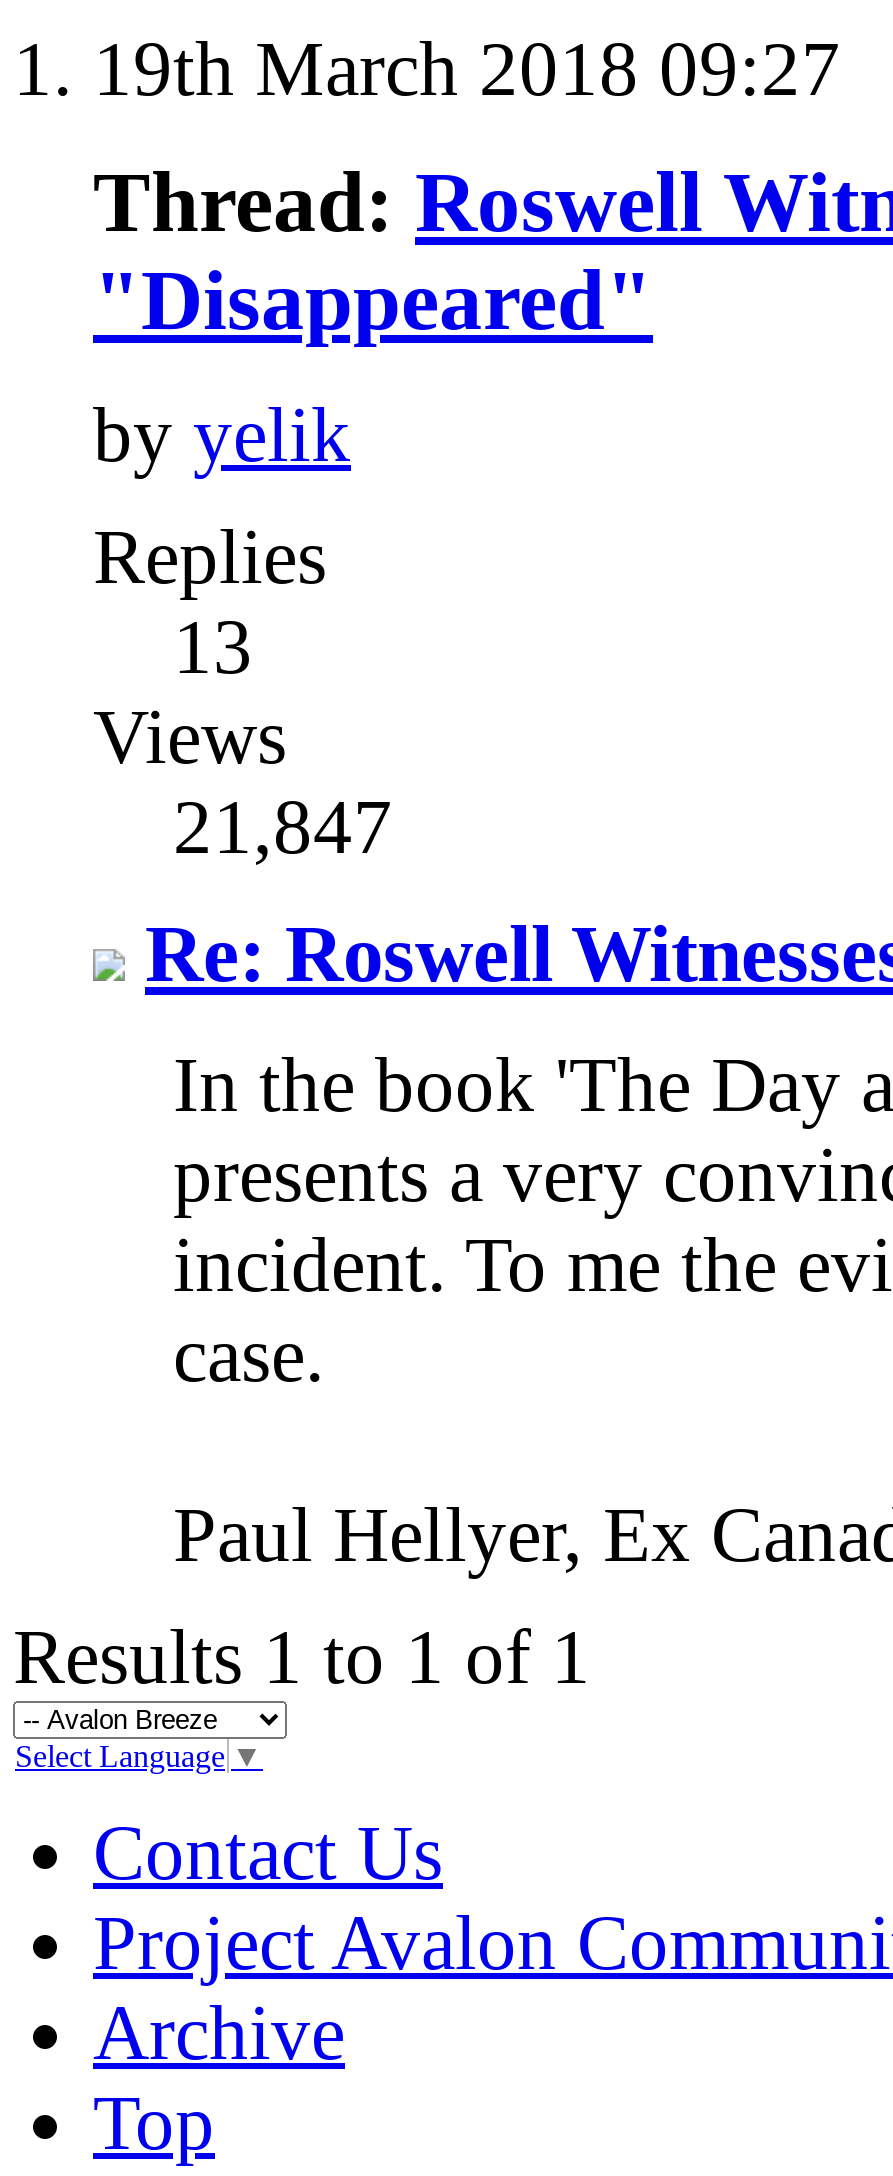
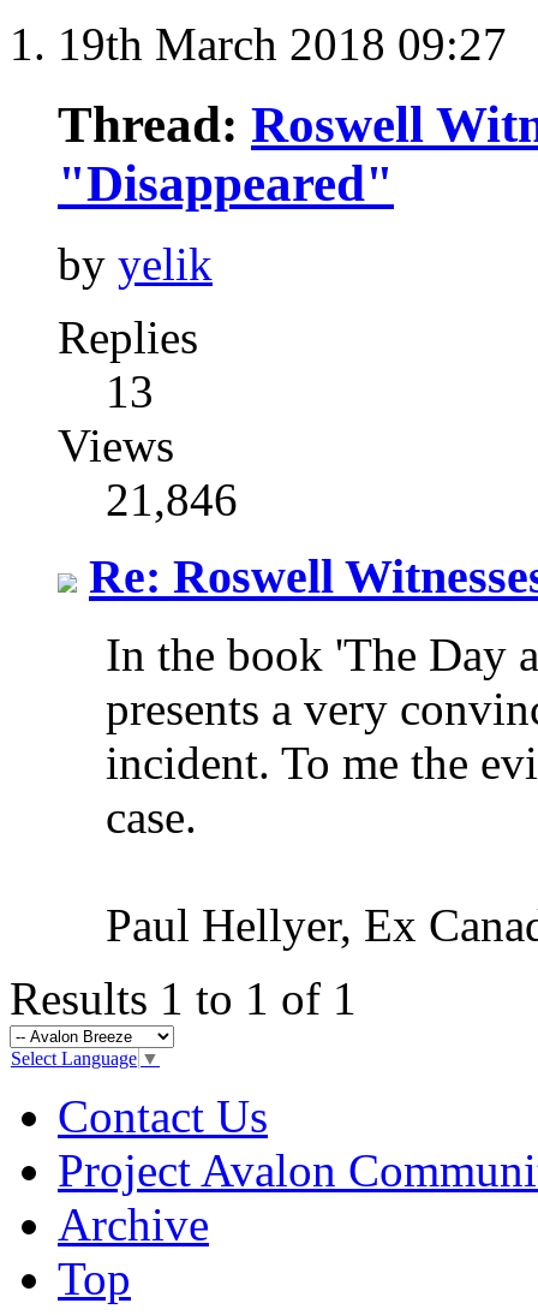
[173,782,393,868] 21,847 -> [106,473,238,525] 21,846

